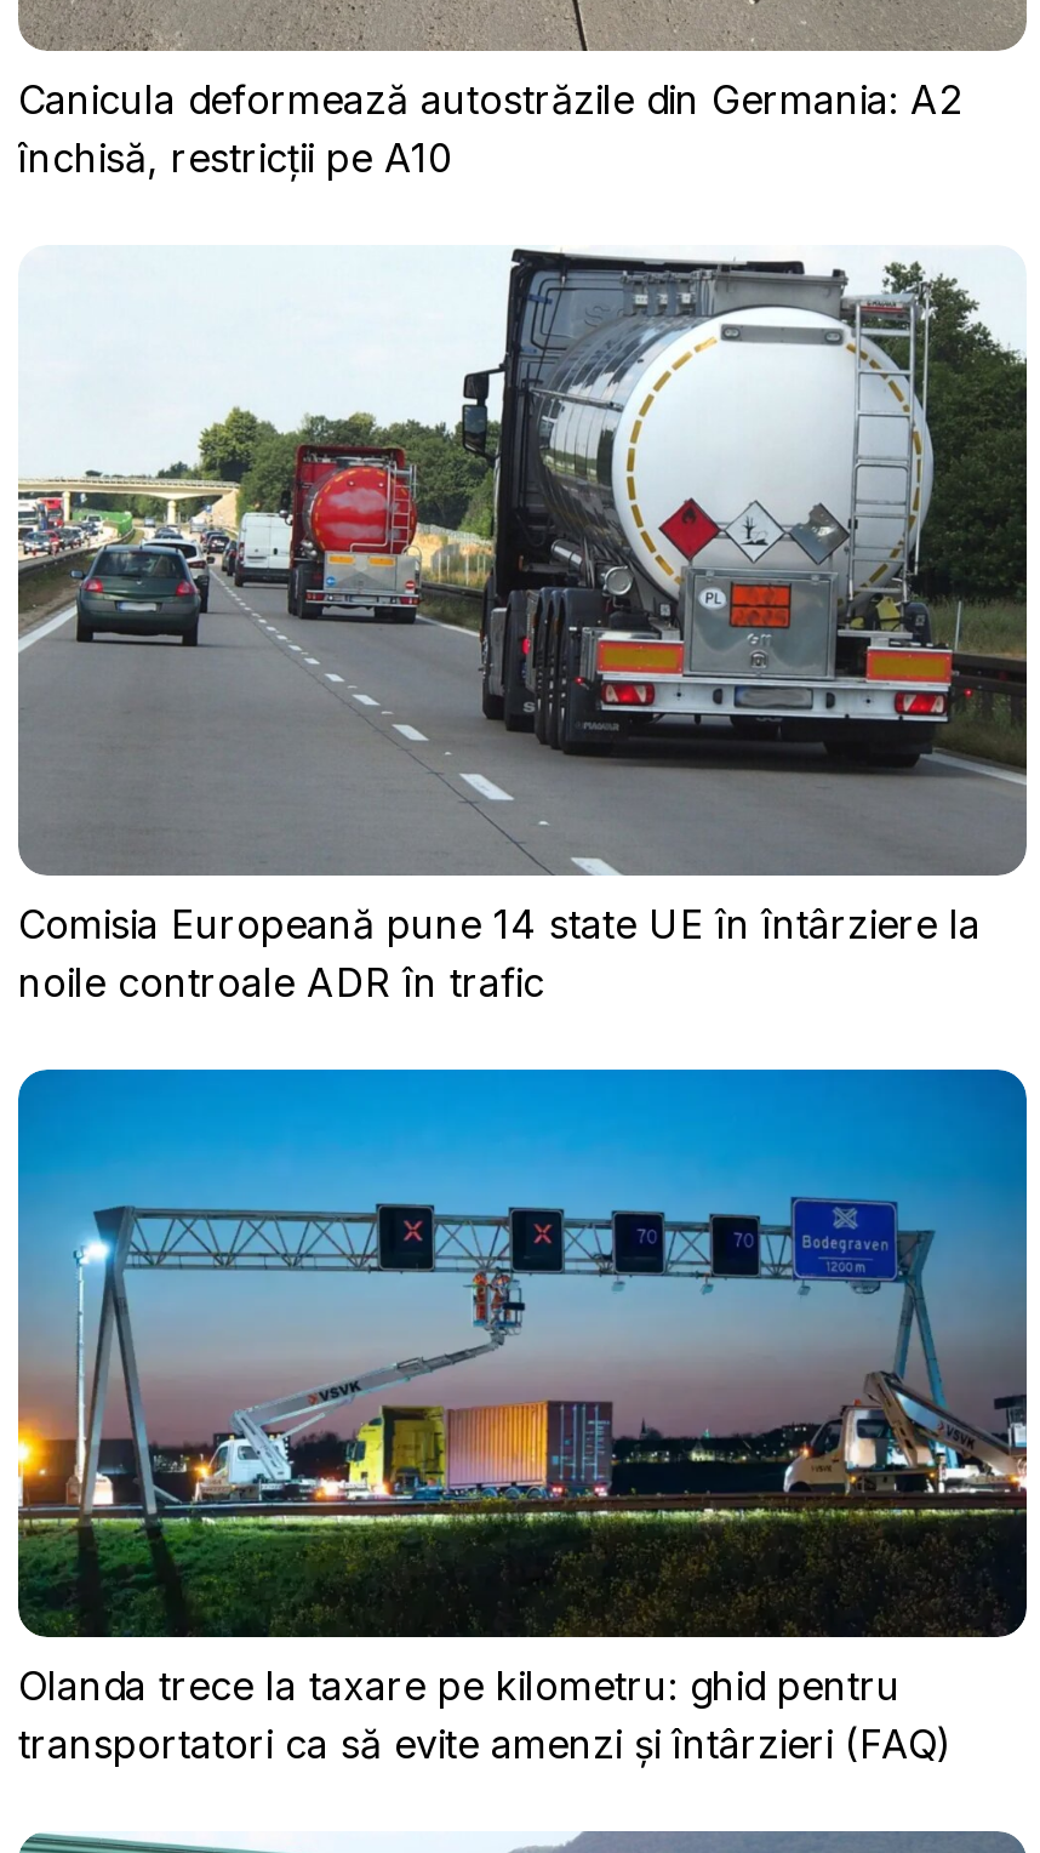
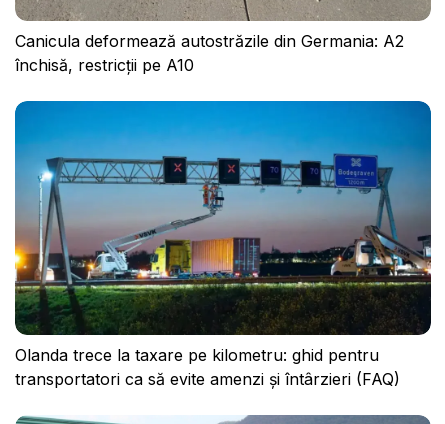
[18,245,1027,1007] [image] | Comisia Europeană pune 14 state UE în întârziere la | noile controale ADR în trafic -> none

